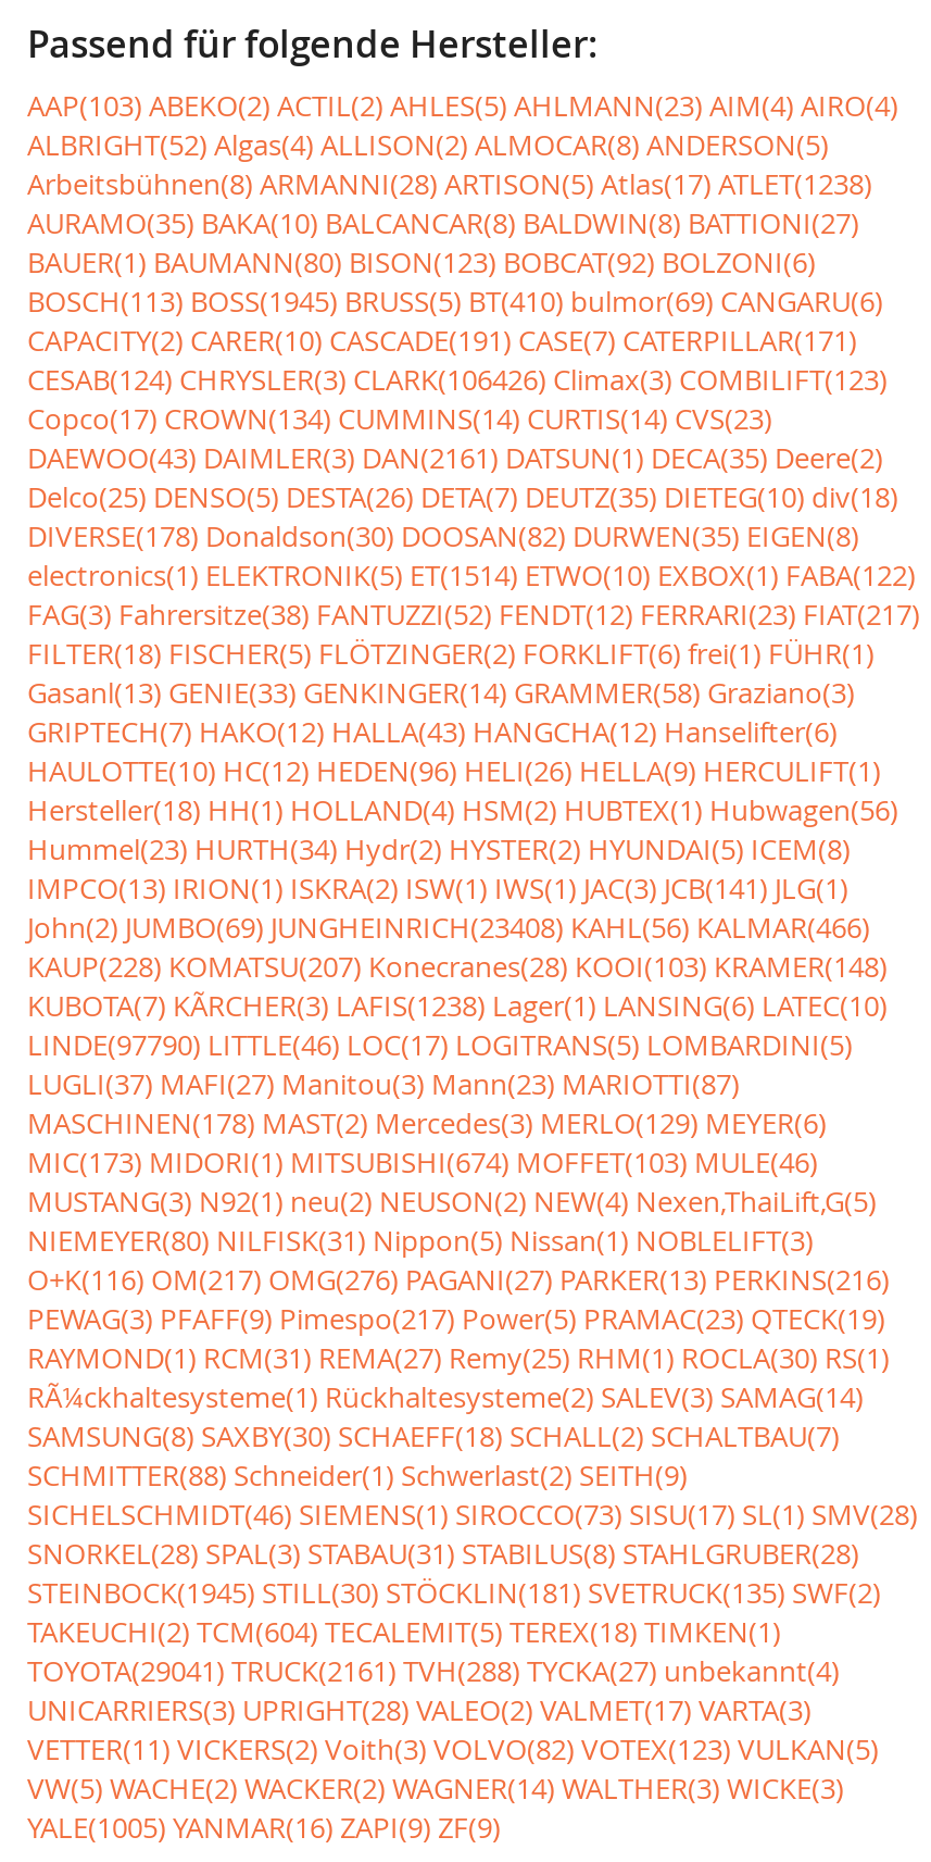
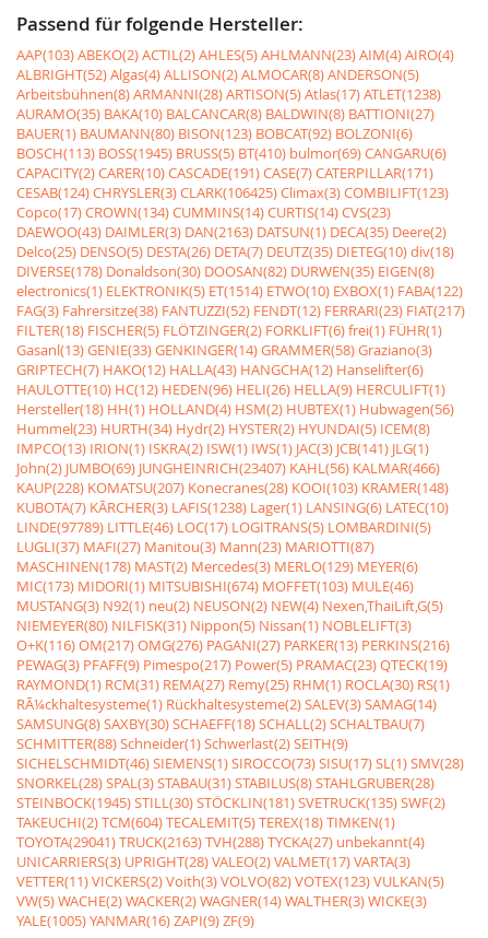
[27,360,888,399] CESAB(124) CHRYSLER(3) CLARK(106426) Climax(3) COMBILIFT(123) -> [16,183,449,202] CESAB(124) CHRYSLER(3) CLARK(106425) Climax(3) COMBILIFT(123)
[27,438,883,477] DAEWOO(43) DAIMLER(3) DAN(2161) DATSUN(1) DECA(35) Deere(2) -> [16,222,447,242] DAEWOO(43) DAIMLER(3) DAN(2163) DATSUN(1) DECA(35) Deere(2)
[27,908,870,947] John(2) JUMBO(69) JUNGHEINRICH(23408) KAHL(56) KALMAR(466) -> [16,458,440,478] John(2) JUMBO(69) JUNGHEINRICH(23407) KAHL(56) KALMAR(466)
[27,1025,853,1064] LINDE(97790) LITTLE(46) LOC(17) LOGITRANS(5) LOMBARDINI(5) -> [16,517,431,537] LINDE(97789) LITTLE(46) LOC(17) LOGITRANS(5) LOMBARDINI(5)
[27,1651,840,1690] TOYOTA(29041) TRUCK(2161) TVH(288) TYCKA(27) unbekannt(4) -> [16,832,425,852] TOYOTA(29041) TRUCK(2163) TVH(288) TYCKA(27) unbekannt(4)

